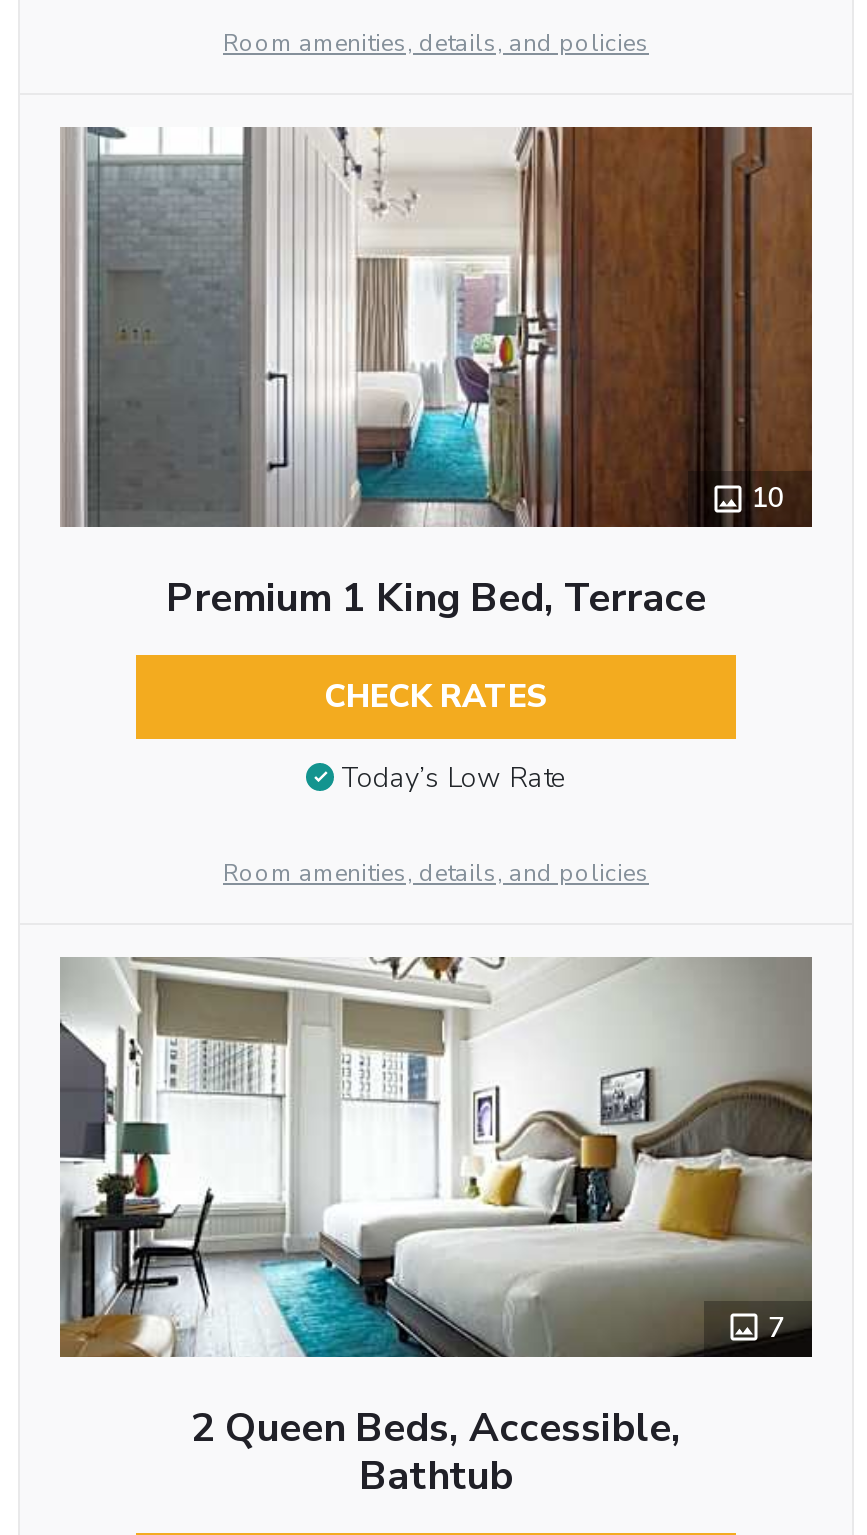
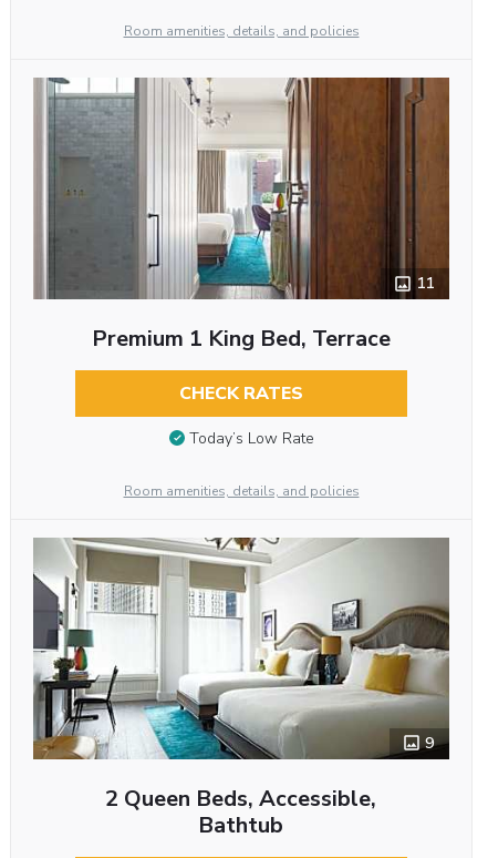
[752,479,784,517] 10 -> [416,273,434,294] 11
[768,1309,784,1347] 7 -> [425,733,434,754] 9

